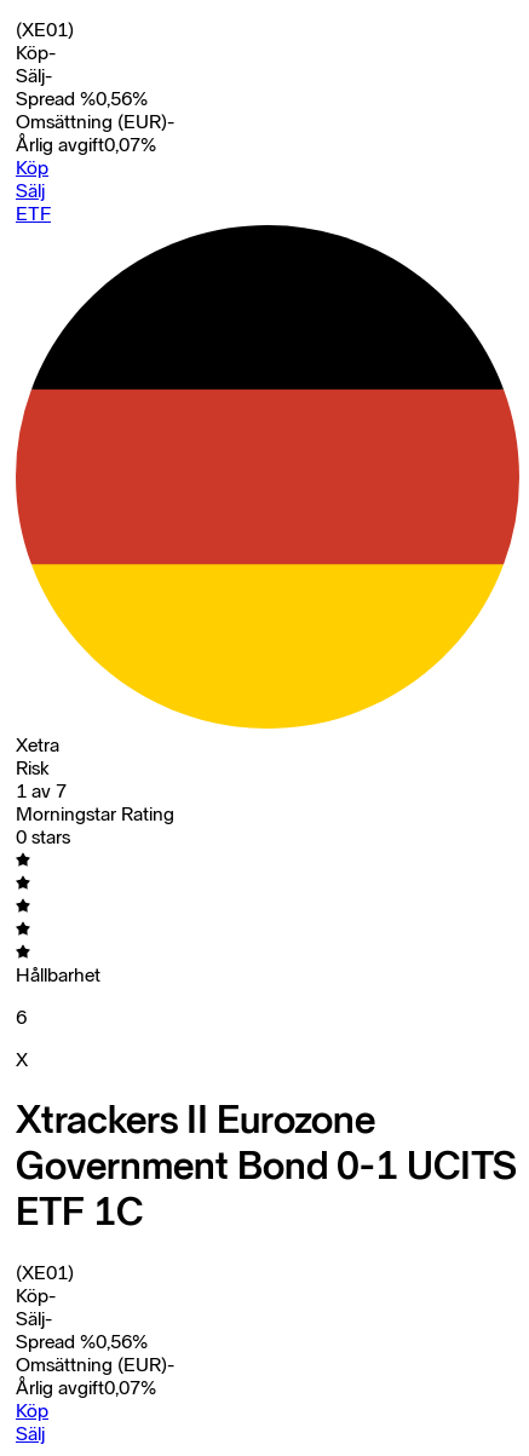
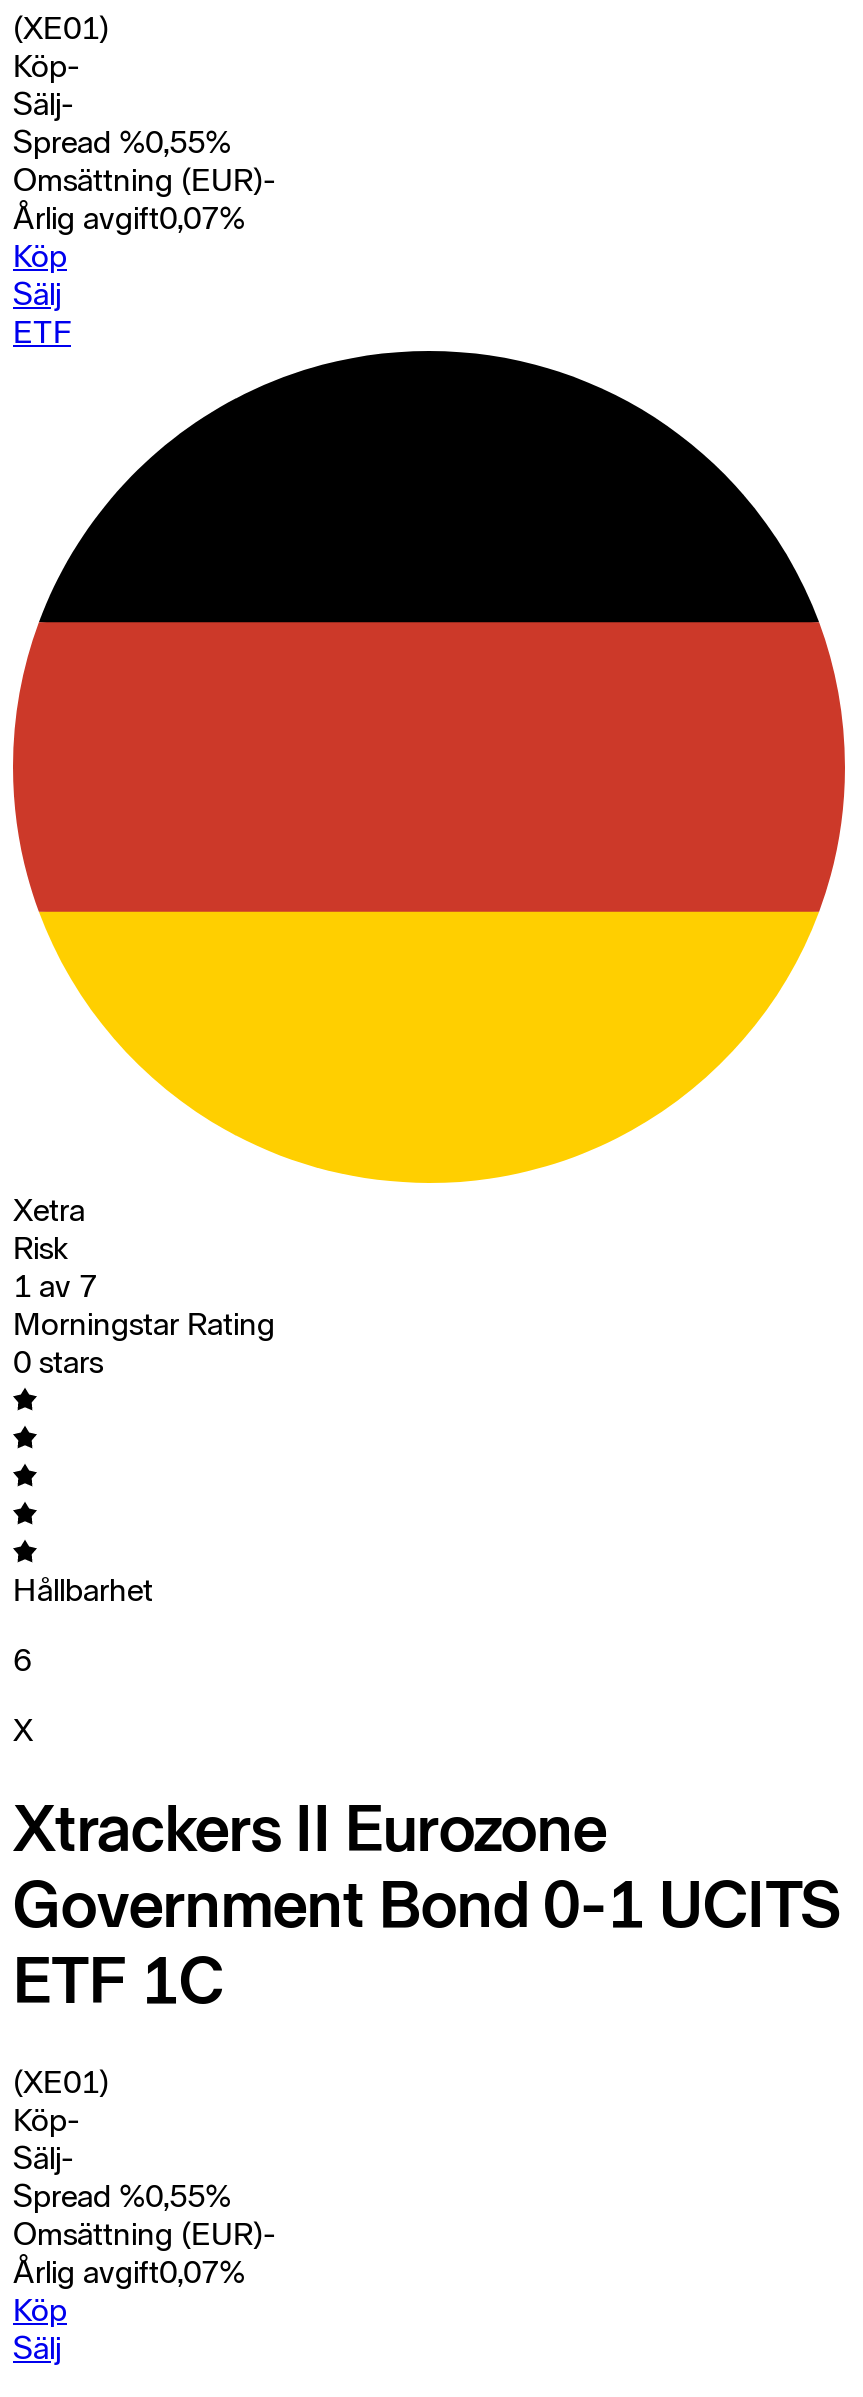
[16,87,148,110] Spread %0,56% -> [13,123,231,161] Spread %0,55%
[16,1330,148,1353] Spread %0,56% -> [13,2177,231,2215] Spread %0,55%

